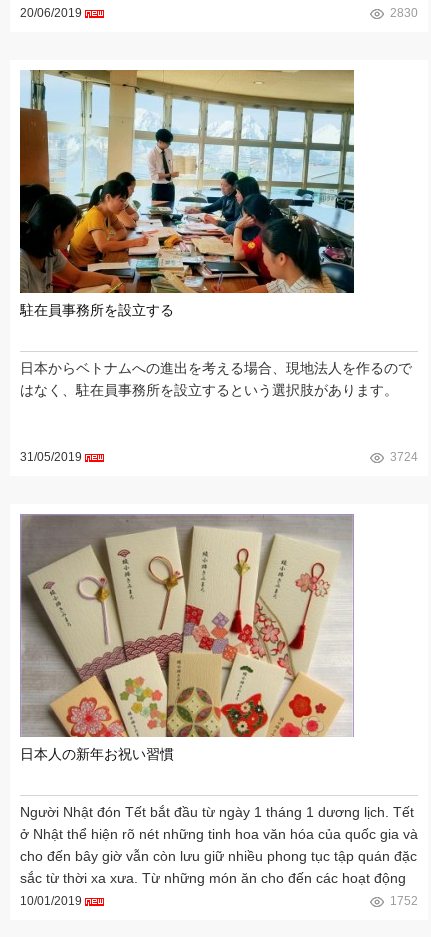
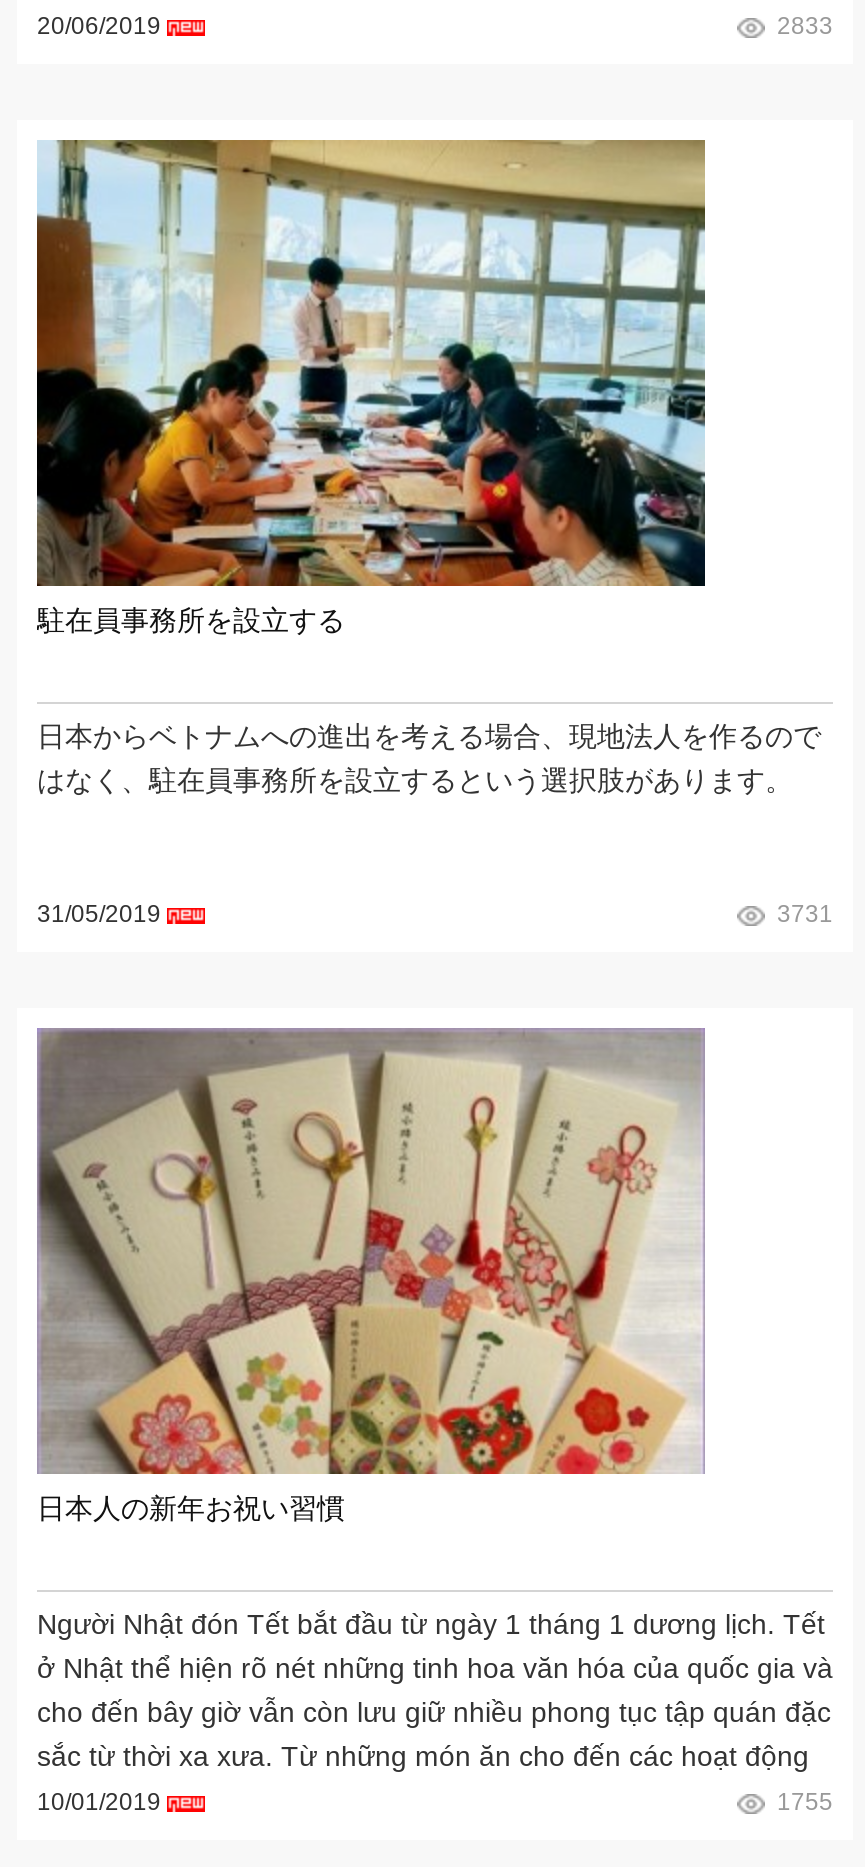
[390,6,418,20] 2830 -> [777,12,833,40] 2833
[390,450,418,464] 3724 -> [777,900,833,928] 3731
[390,894,418,908] 1752 -> [777,1788,833,1816] 1755

